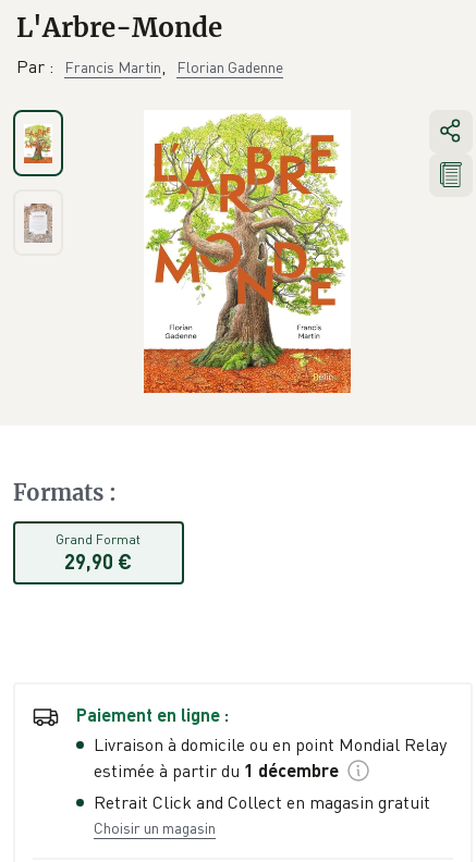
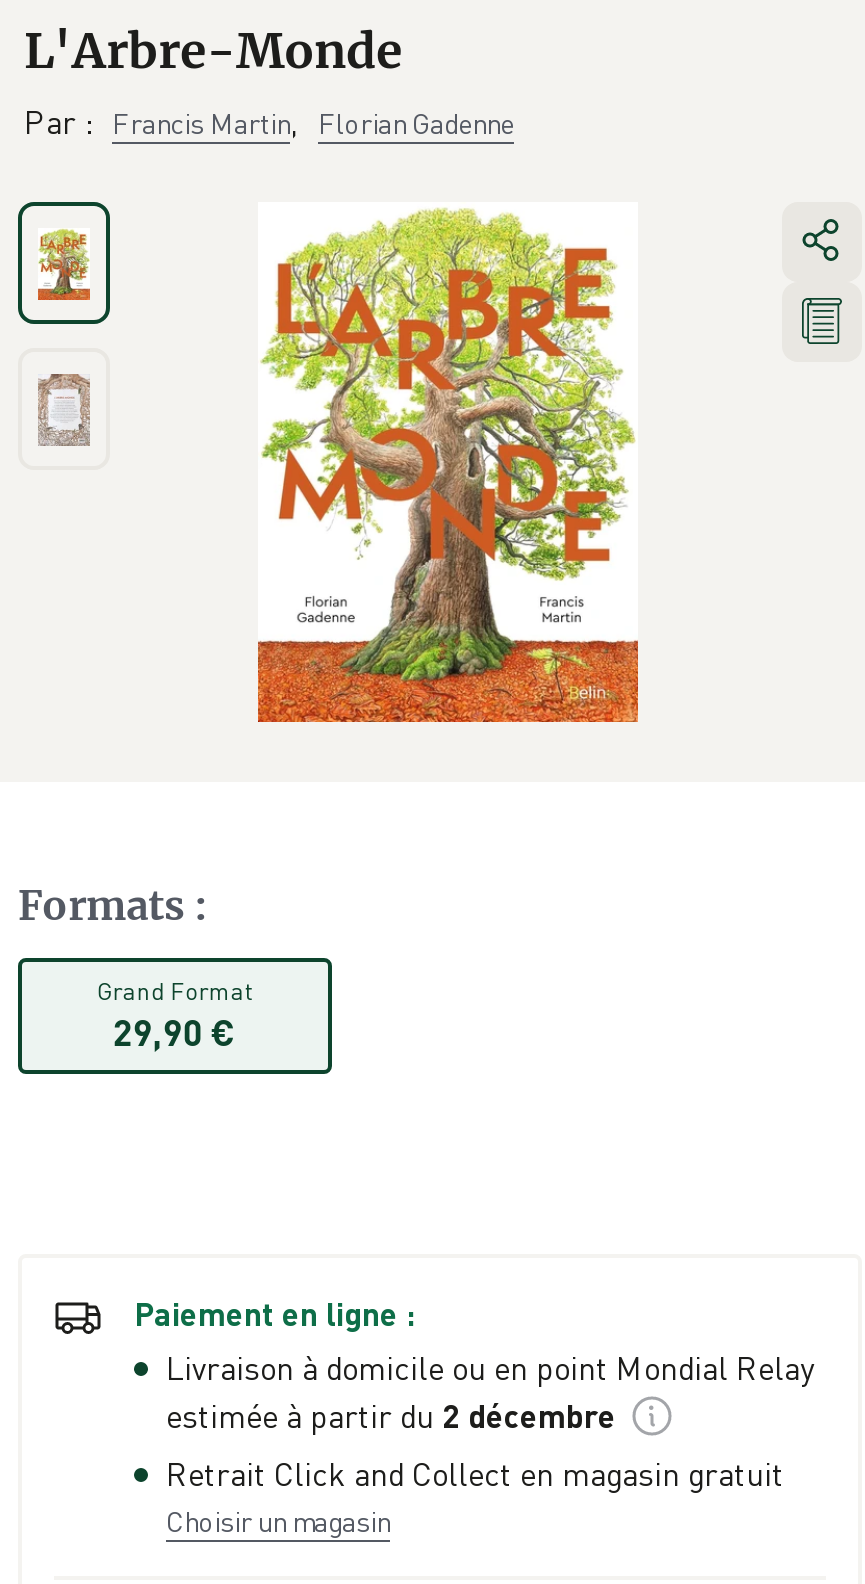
[94,760,339,782] estimée à partir du 1 décembre -> [166,1397,616,1437] estimée à partir du 2 décembre

